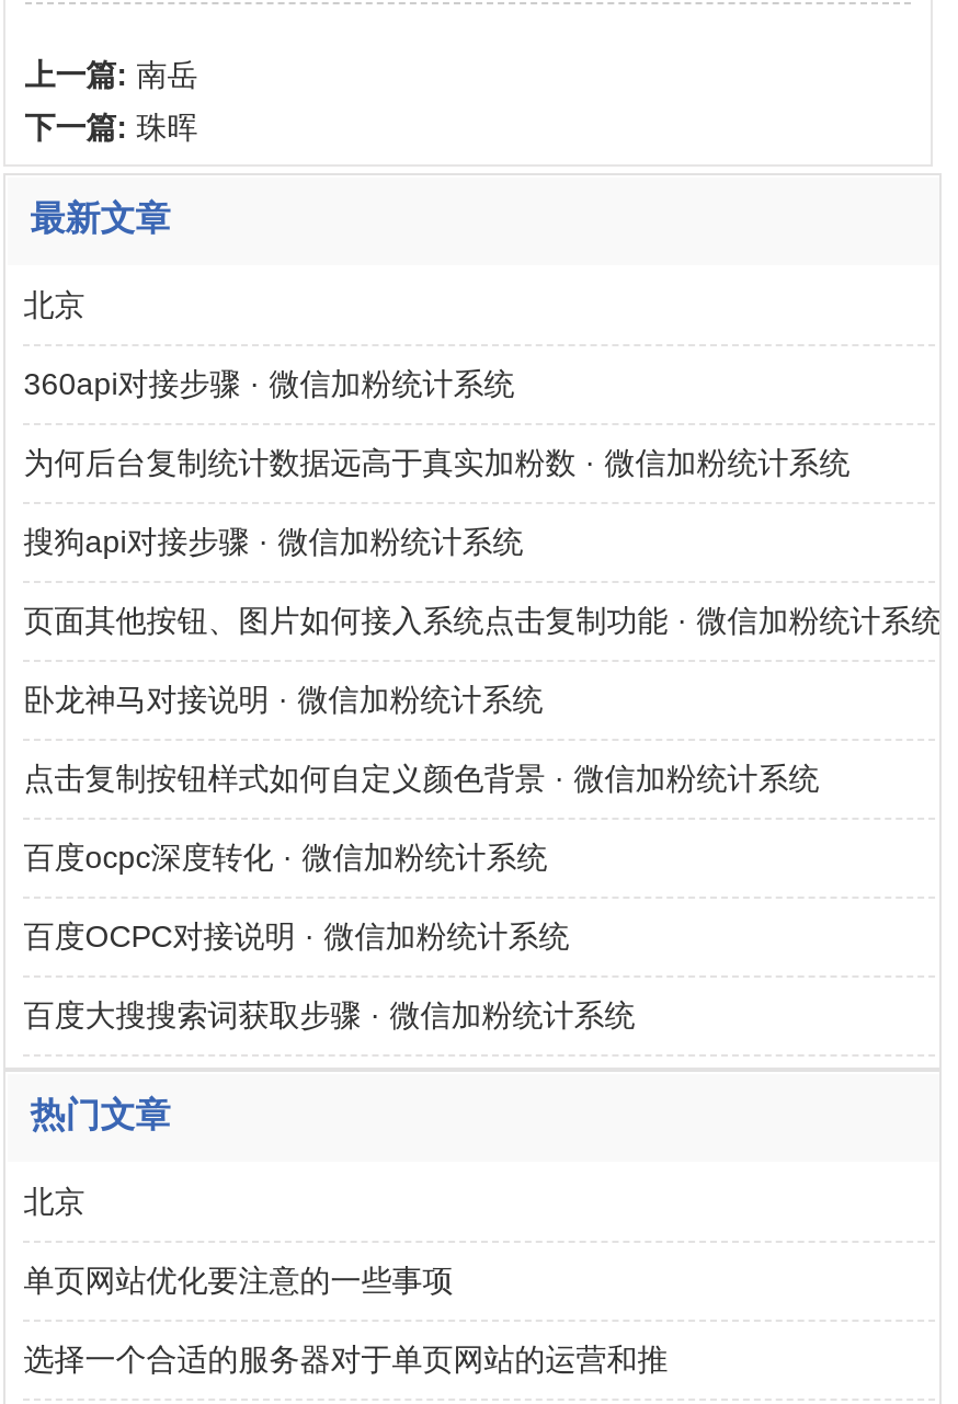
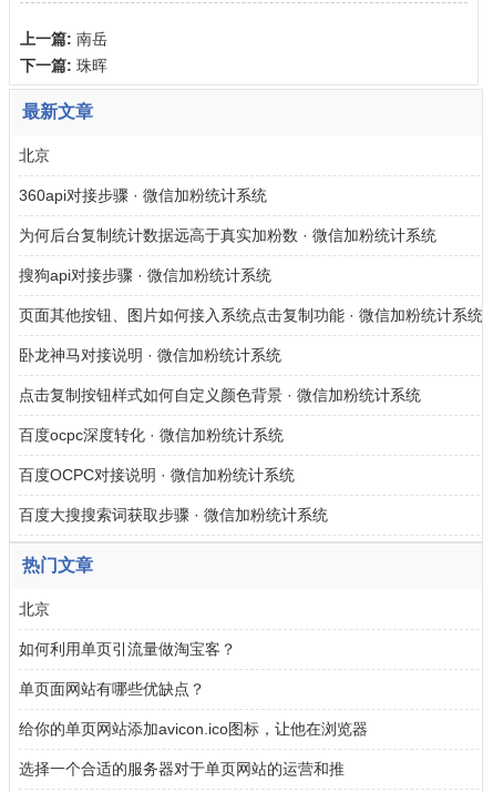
[23,1263,453,1298] 单页网站优化要注意的一些事项 -> [19,640,368,738] 如何利用单页引流量做淘宝客？ | 单页面网站有哪些优缺点？ | 给你的单页网站添加avicon.ico图标，让他在浏览器

